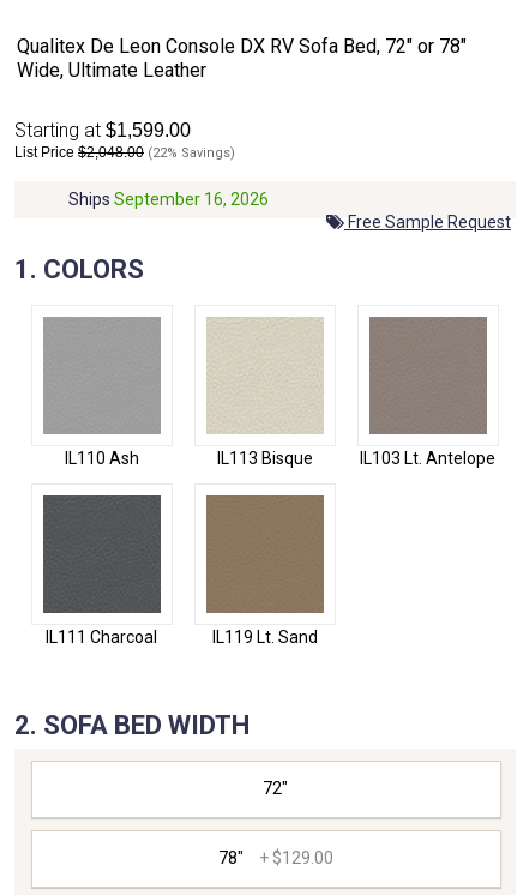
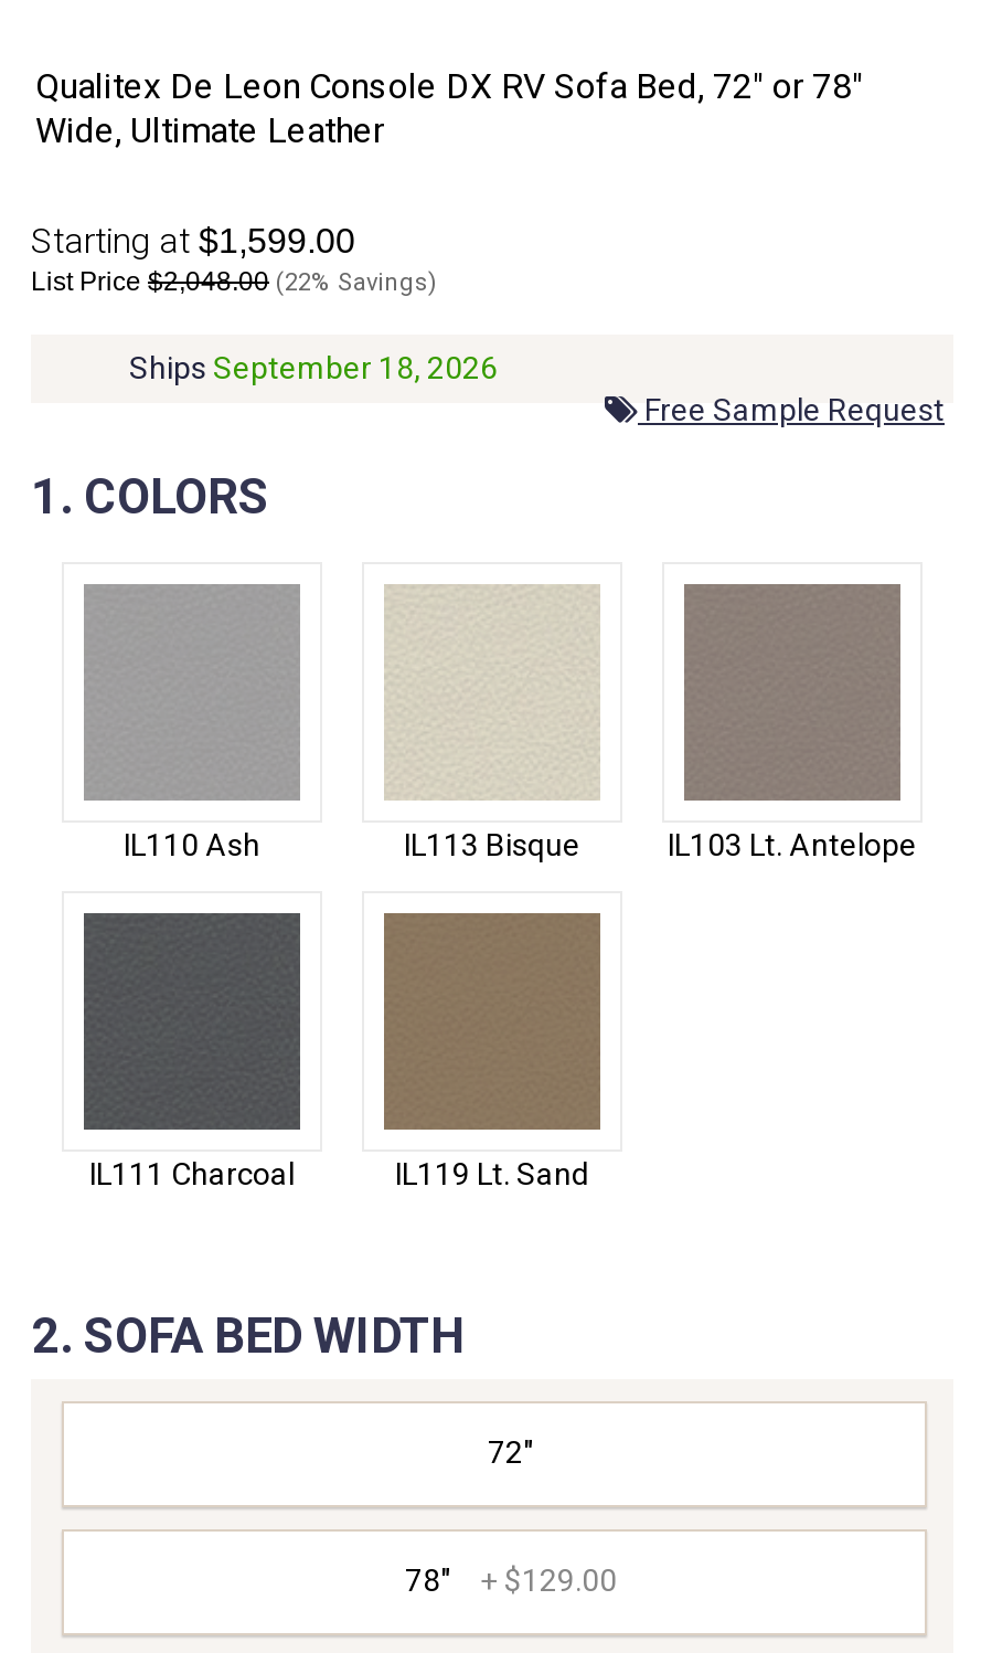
[68,189,268,209] Ships September 16, 2026 -> [129,350,498,385] Ships September 18, 2026

